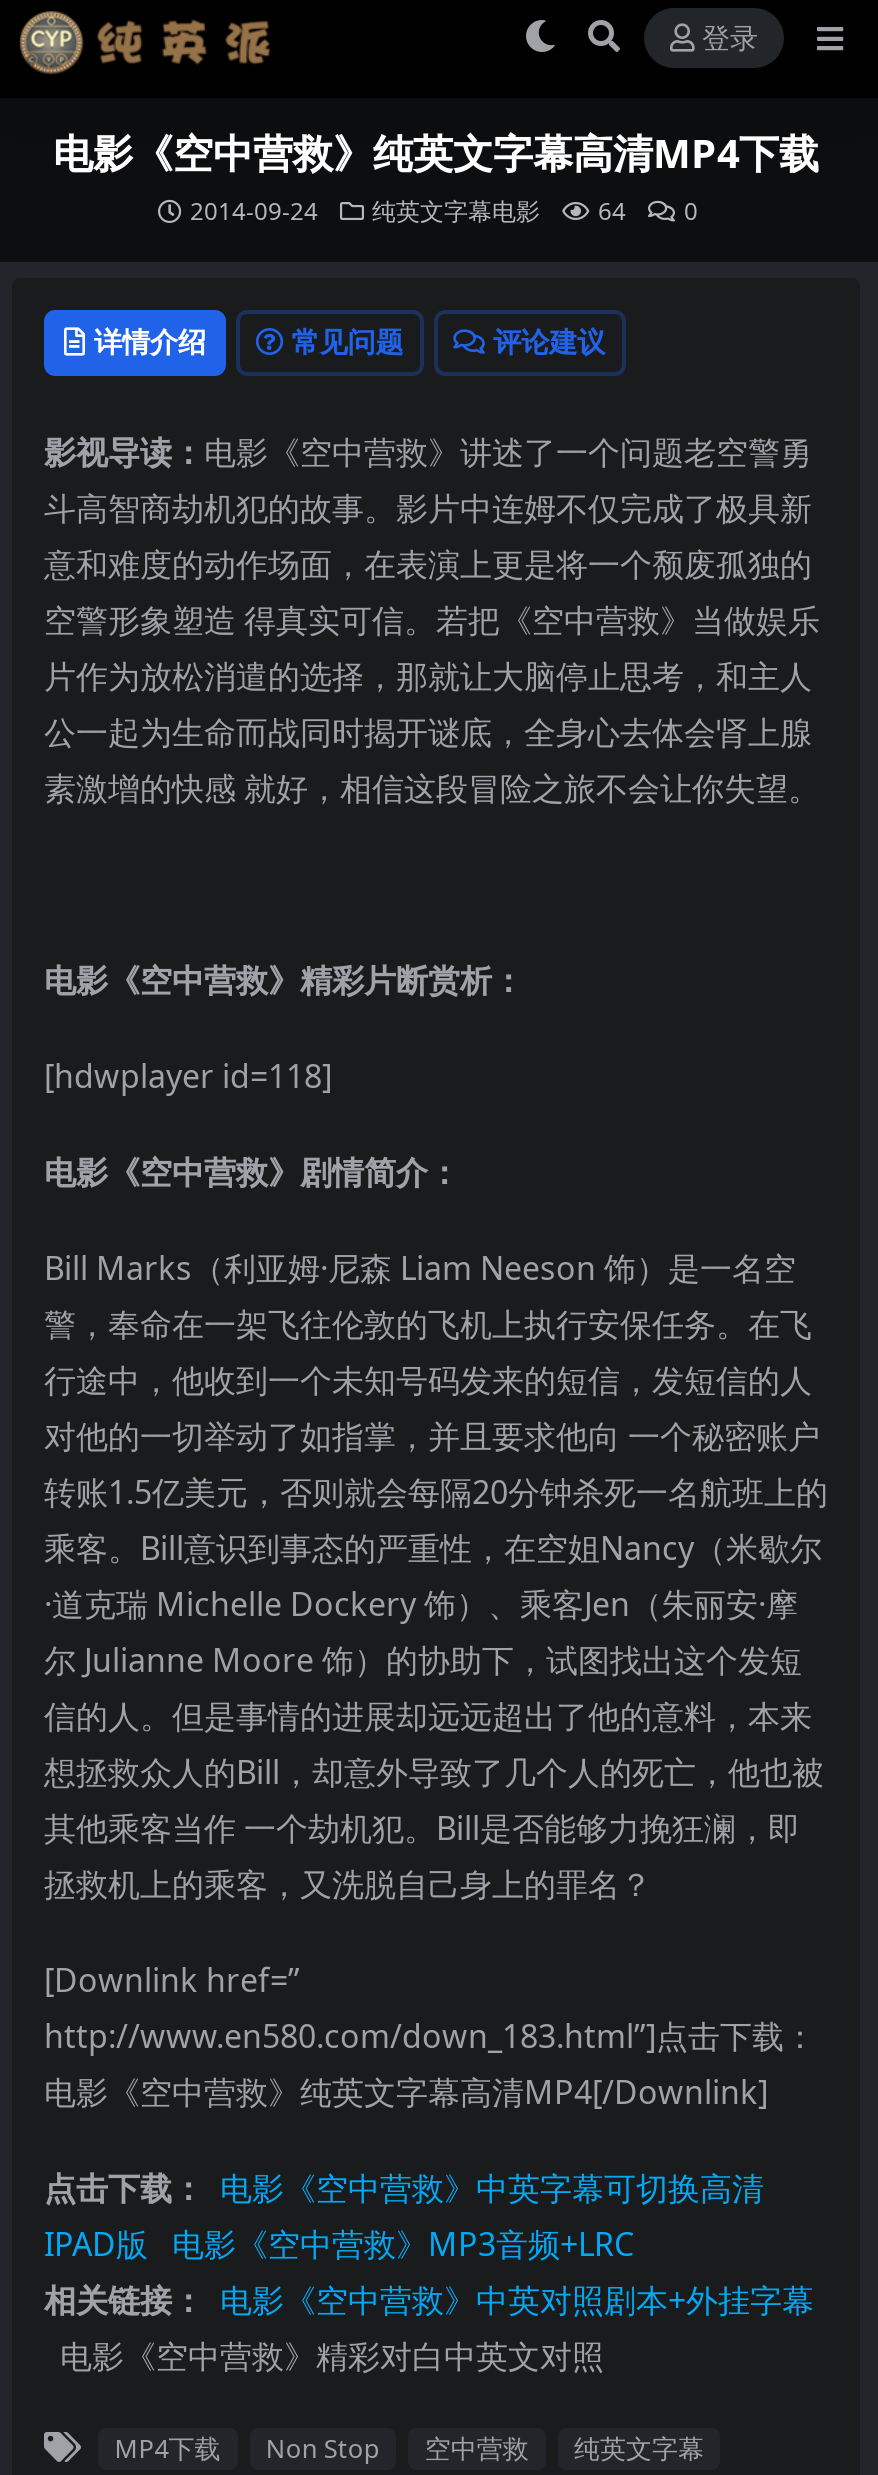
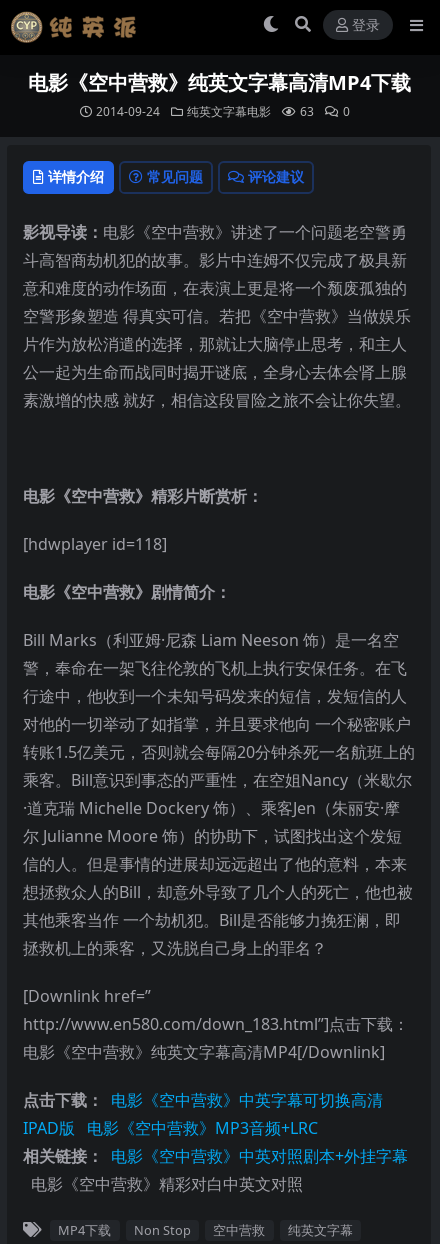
[190,194,698,228] 2014-09-24 纯英文字幕电影 64 0 -> [96,103,350,120] 2014-09-24 纯英文字幕电影 63 0

